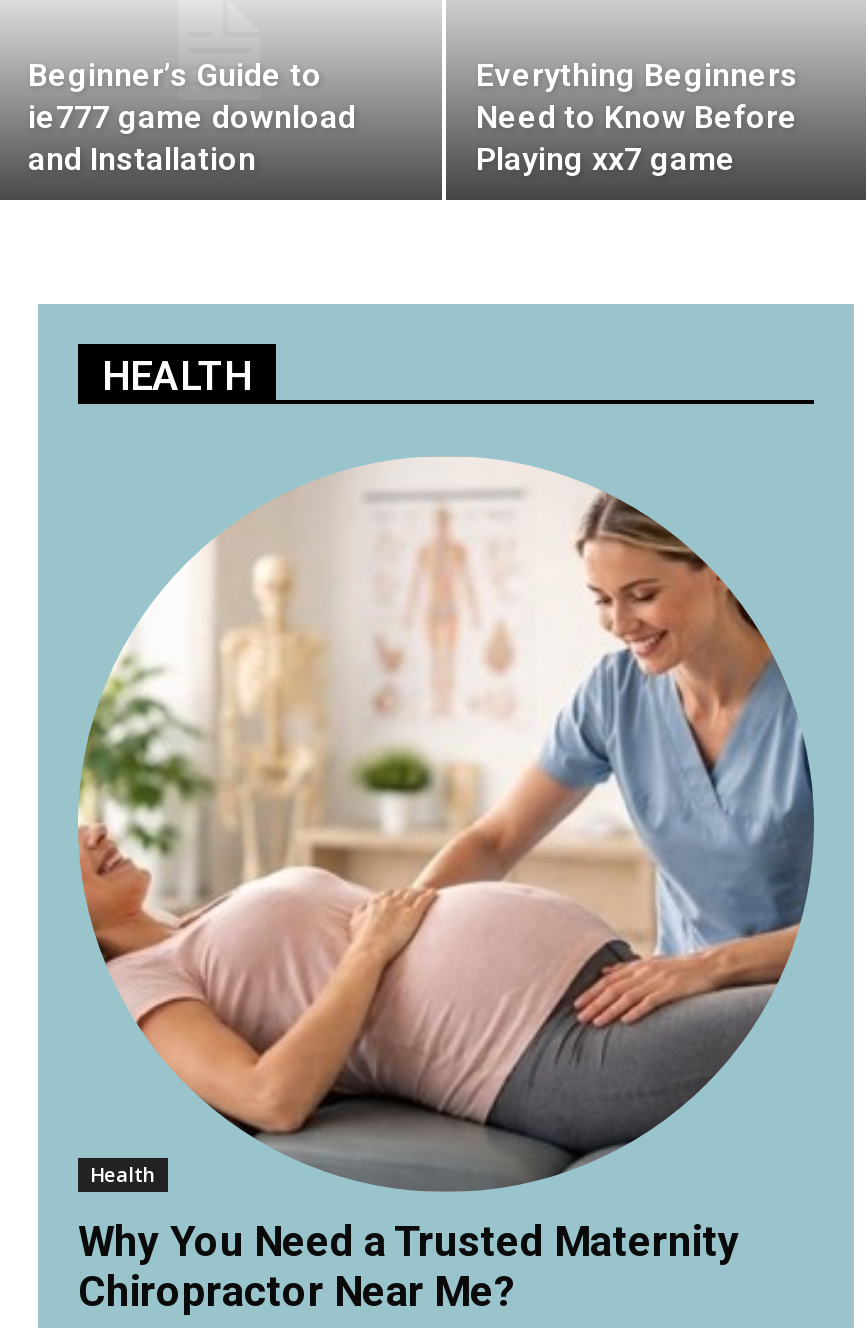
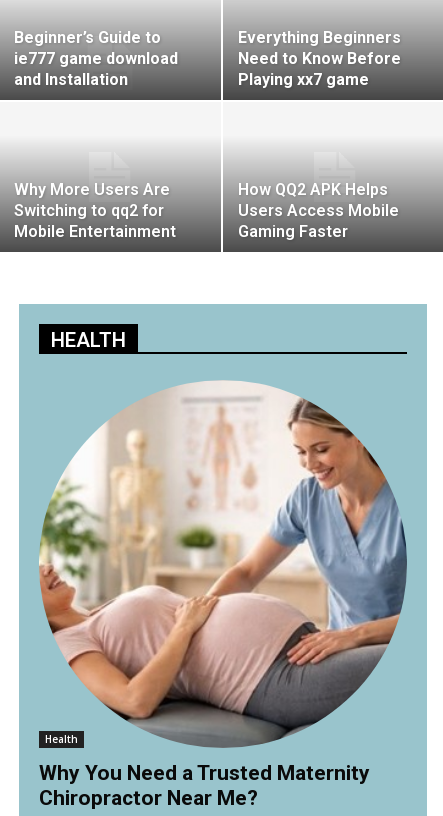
none -> [14,180,176,241] Why More Users Are | Switching to qq2 for | Mobile Entertainment
none -> [238,180,399,241] How QQ2 APK Helps | Users Access Mobile | Gaming Faster

